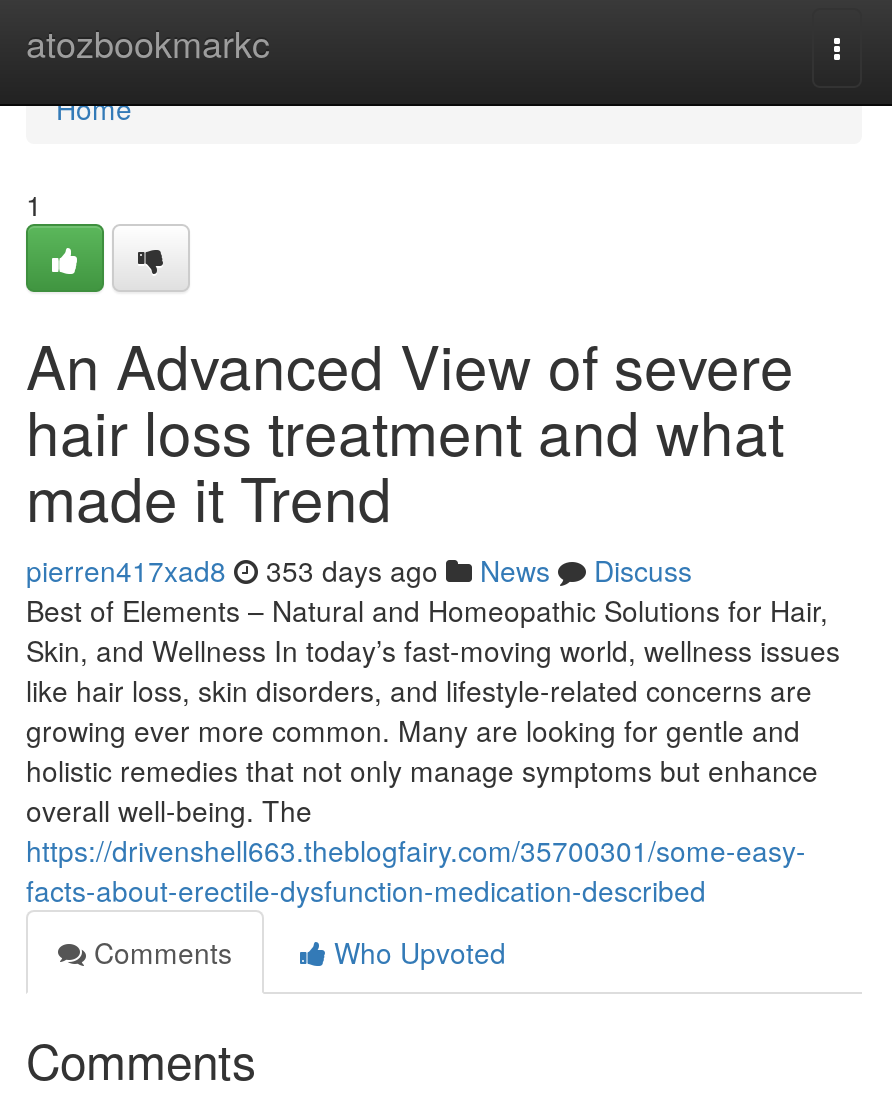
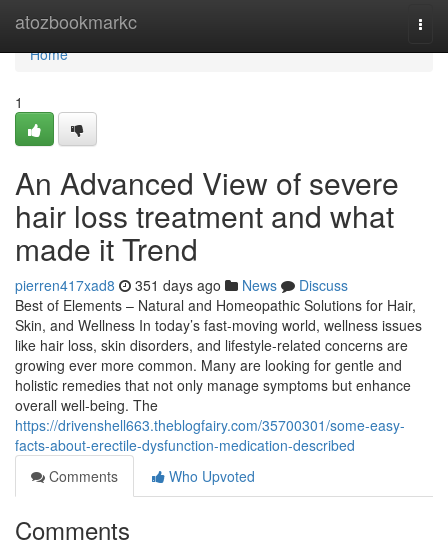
[26,550,692,590] pierren417xad8 353 days ago News Discuss -> [15,275,348,295] pierren417xad8 351 days ago News Discuss

